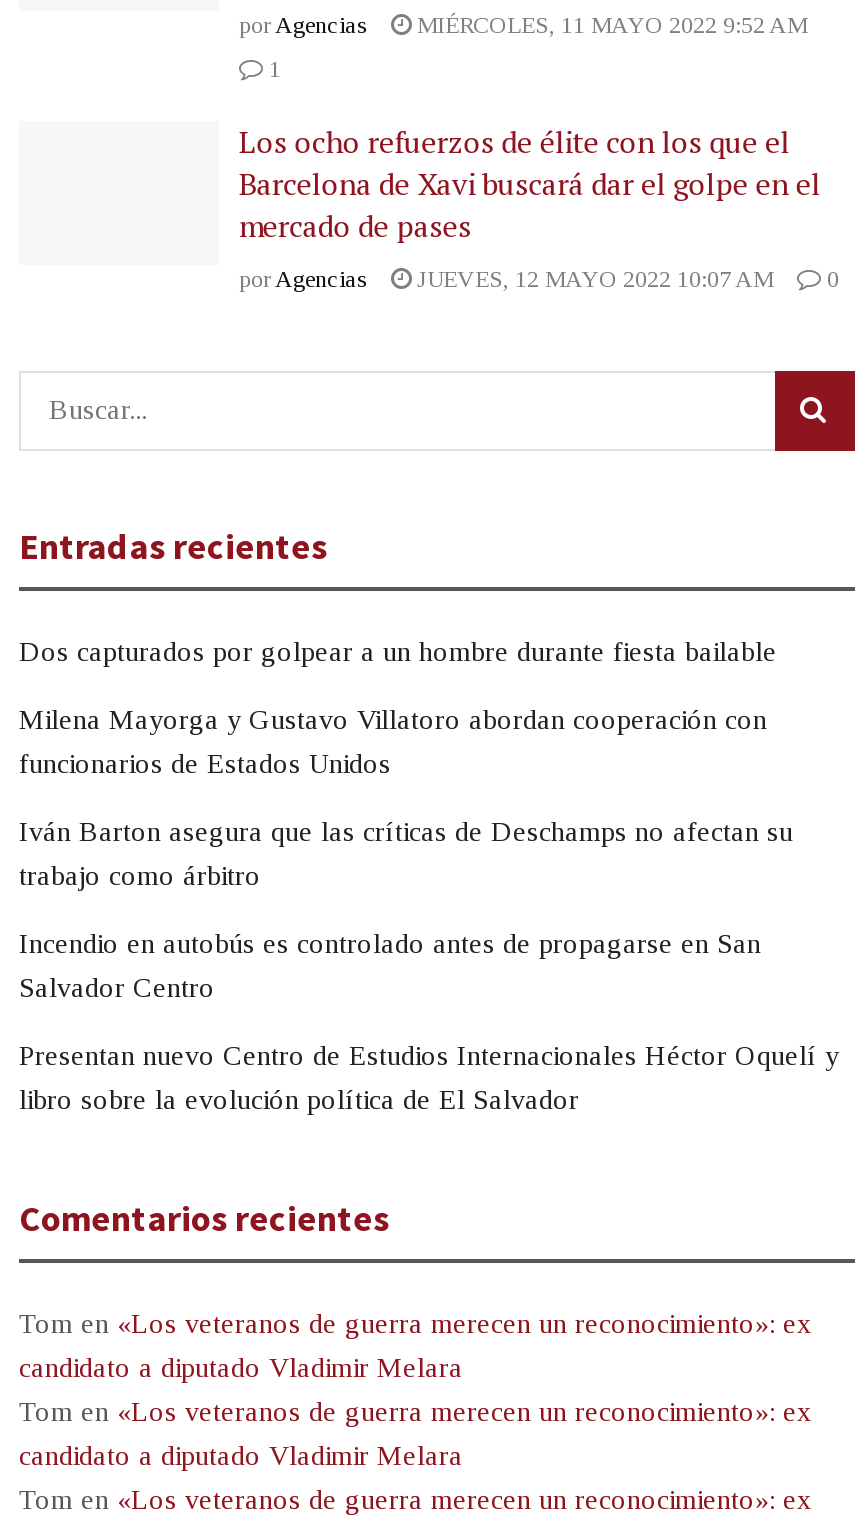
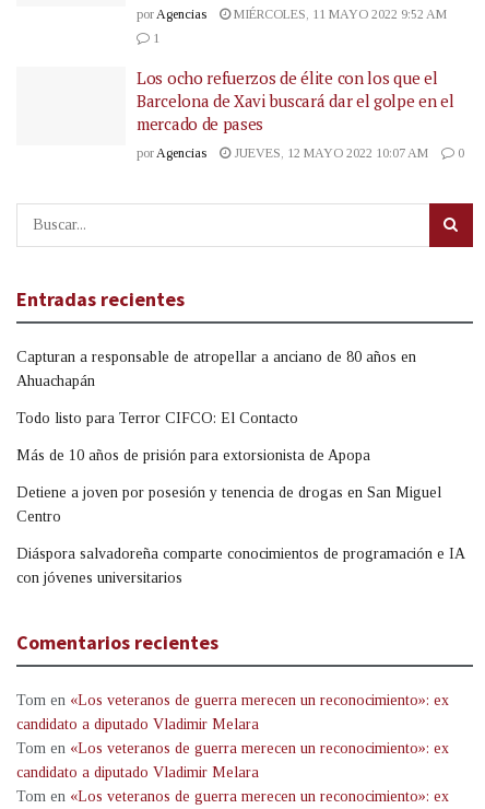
[19,637,839,1115] Dos capturados por golpear a un hombre durante fiesta bailable | Milena Mayorga y Gustavo Villatoro abordan cooperación con | funcionarios de Estados Unidos | Iván Barton asegura que las críticas de Deschamps no afectan su | trabajo como árbitro | Incendio en autobús es controlado antes de propagarse en San | Salvador Centro | Presentan nuevo Centro de Estudios Internacionales Héctor Oquelí y | libro sobre la evolución política de El Salvador -> [16,349,464,586] Capturan a responsable de atropellar a anciano de 80 años en | Ahuachapán | Todo listo para Terror CIFCO: El Contacto | Más de 10 años de prisión para extorsionista de Apopa | Detiene a joven por posesión y tenencia de drogas en San Miguel | Centro | Diáspora salvadoreña comparte conocimientos de programación e IA | con jóvenes universitarios

